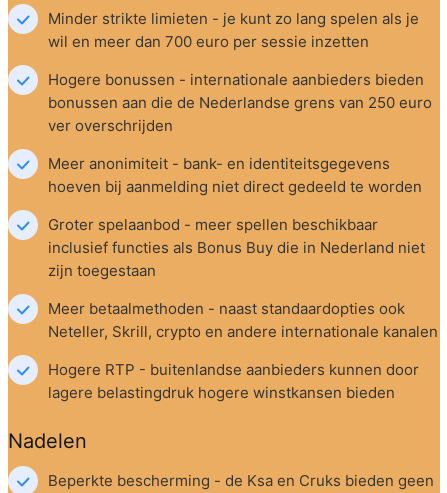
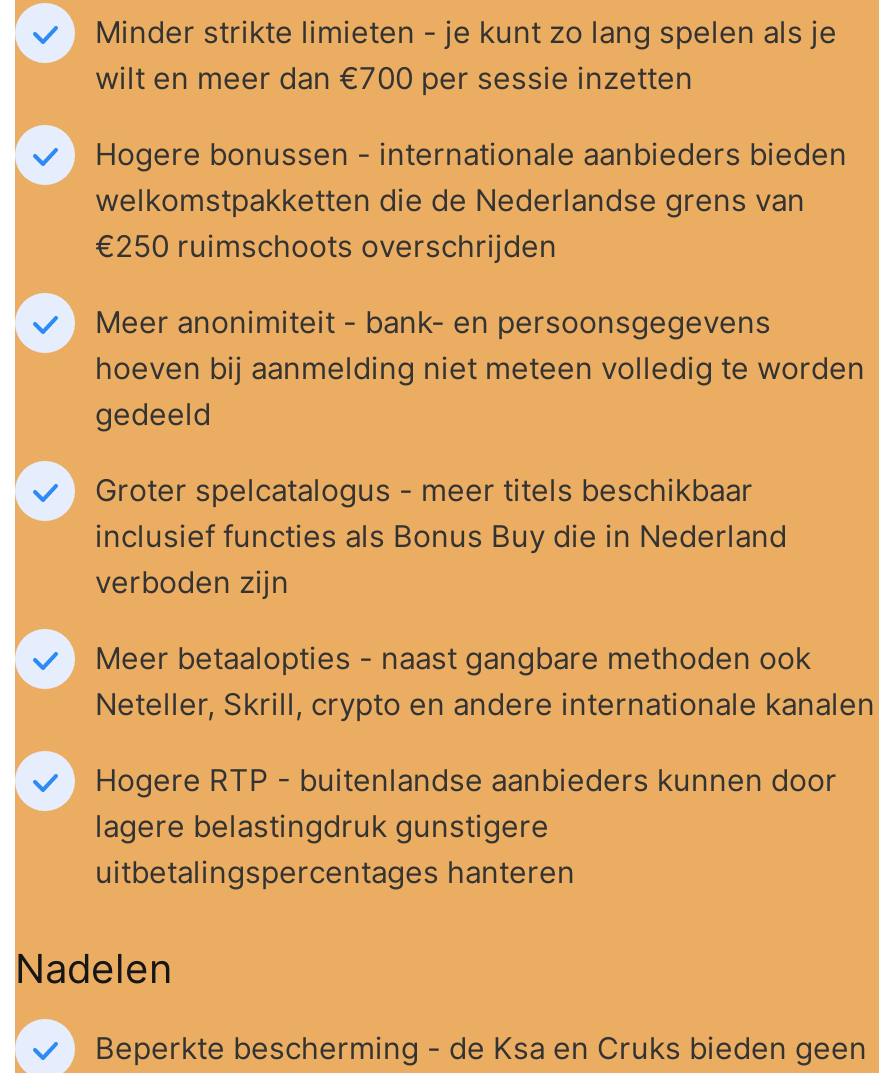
[48,32,369,51] wil en meer dan 700 euro per sessie inzetten -> [95,59,693,97] wilt en meer dan €700 per sessie inzetten
[48,93,432,135] bonussen aan die de Nederlandse grens van 250 euro | ver overschrijden -> [95,181,805,265] welkomstpakketten die de Nederlandse grens van | €250 ruimschoots overschrijden
[48,154,422,196] Meer anonimiteit - bank- en identiteitsgegevens | hoeven bij aanmelding niet direct gedeeld te worden -> [95,303,865,433] Meer anonimiteit - bank- en persoonsgegevens | hoeven bij aanmelding niet meteen volledig te worden | gedeeld
[48,215,425,280] Groter spelaanbod - meer spellen beschikbaar | inclusief functies als Bonus Buy die in Nederland niet | zijn toegestaan -> [95,471,787,601] Groter spelcatalogus - meer titels beschikbaar | inclusief functies als Bonus Buy die in Nederland | verboden zijn
[48,299,405,318] Meer betaalmethoden - naast standaardopties ook -> [95,639,811,677] Meer betaalopties - naast gangbare methoden ook
[48,383,395,402] lagere belastingdruk hogere winstkansen bieden -> [95,807,575,891] lagere belastingdruk gunstigere | uitbetalingspercentages hanteren

